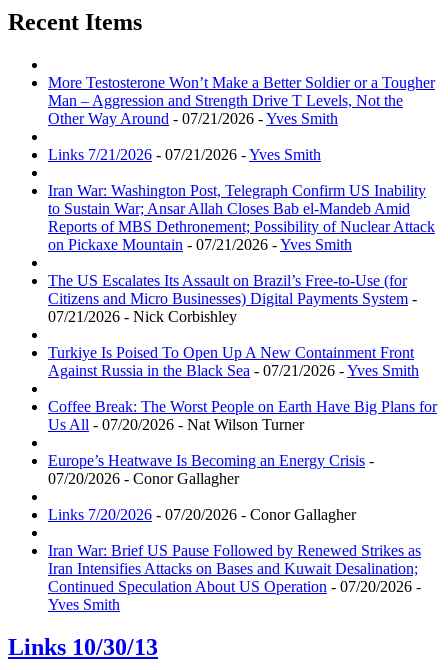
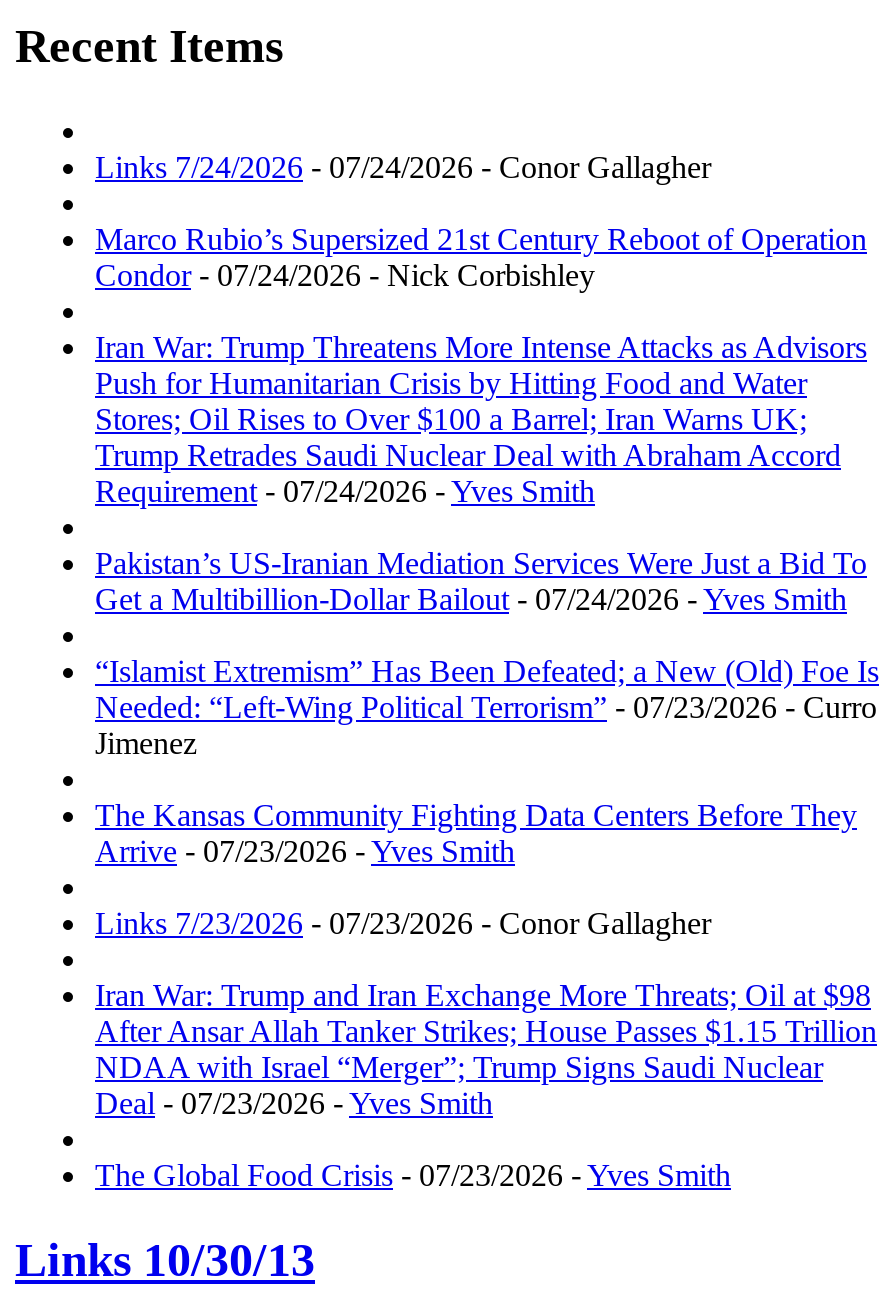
[48,74,435,127] More Testosterone Won’t Make a Better Soldier or a Tougher | Man – Aggression and Strength Drive T Levels, Not the | Other Way Around - 07/21/2026 - Yves Smith -> [95,150,711,184] Links 7/24/2026 - 07/24/2026 - Conor Gallagher
[48,146,321,163] Links 7/21/2026 - 07/21/2026 - Yves Smith -> [95,222,867,292] Marco Rubio’s Supersized 21st Century Reboot of Operation | Condor - 07/24/2026 - Nick Corbishley
[48,182,435,253] Iran War: Washington Post, Telegraph Confirm US Inability | to Sustain War; Ansar Allah Closes Bab el-Mandeb Amid | Reports of MBS Dethronement; Possibility of Nuclear Attack | on Pickaxe Mountain - 07/21/2026 - Yves Smith -> [95,330,867,508] Iran War: Trump Threatens More Intense Attacks as Advisors | Push for Humanitarian Crisis by Hitting Food and Water | Stores; Oil Rises to Over $100 a Barrel; Iran Warns UK; | Trump Retrades Saudi Nuclear Deal with Abraham Accord | Requirement - 07/24/2026 - Yves Smith
[48,272,417,325] The US Escalates Its Assault on Brazil’s Free-to-Use (for | Citizens and Micro Businesses) Digital Payments System - | 07/21/2026 - Nick Corbishley -> [95,546,867,616] Pakistan’s US-Iranian Mediation Services Were Just a Bid To | Get a Multibillion-Dollar Bailout - 07/24/2026 - Yves Smith
[48,344,419,379] Turkiye Is Poised To Open Up A New Containment Front | Against Russia in the Black Sea - 07/21/2026 - Yves Smith -> [95,654,879,760] “Islamist Extremism” Has Been Defeated; a New (Old) Foe Is | Needed: “Left-Wing Political Terrorism” - 07/23/2026 - Curro | Jimenez
[48,398,437,433] Coffee Break: The Worst People on Earth Have Big Plans for | Us All - 07/20/2026 - Nat Wilson Turner -> [95,798,857,868] The Kansas Community Fighting Data Centers Before They | Arrive - 07/23/2026 - Yves Smith
[48,452,374,487] Europe’s Heatwave Is Becoming an Energy Crisis - | 07/20/2026 - Conor Gallagher -> [95,906,711,940] Links 7/23/2026 - 07/23/2026 - Conor Gallagher
[48,506,356,523] Links 7/20/2026 - 07/20/2026 - Conor Gallagher -> [95,978,877,1120] Iran War: Trump and Iran Exchange More Threats; Oil at $98 | After Ansar Allah Tanker Strikes; House Passes $1.15 Trillion | NDAA with Israel “Merger”; Trump Signs Saudi Nuclear | Deal - 07/23/2026 - Yves Smith
[48,542,421,613] Iran War: Brief US Pause Followed by Renewed Strikes as | Iran Intensifies Attacks on Bases and Kuwait Desalination; | Continued Speculation About US Operation - 07/20/2026 - | Yves Smith -> [95,1158,731,1192] The Global Food Crisis - 07/23/2026 - Yves Smith

